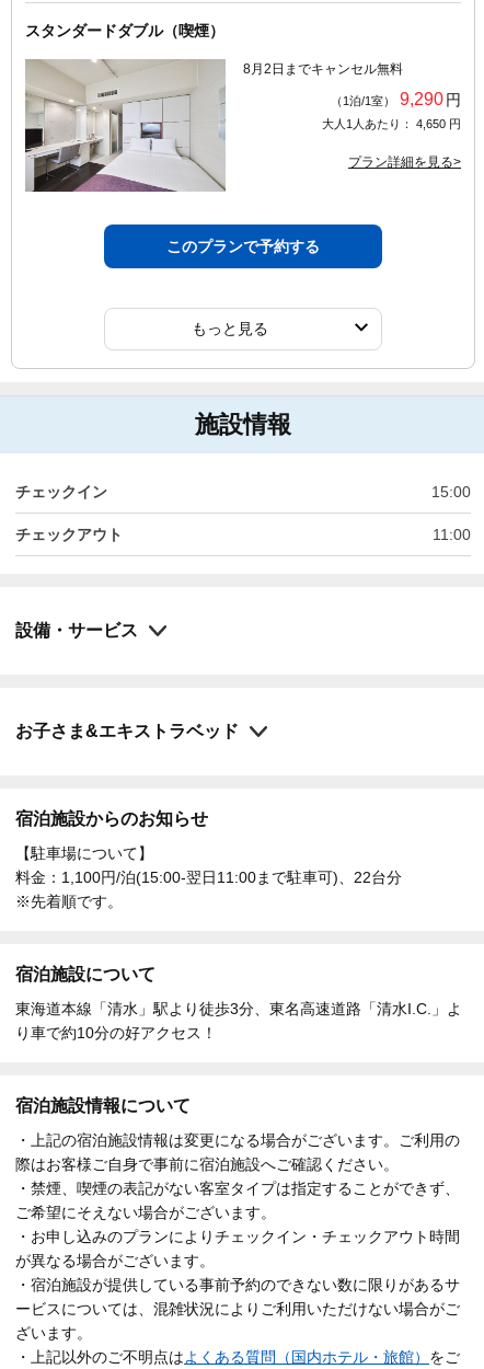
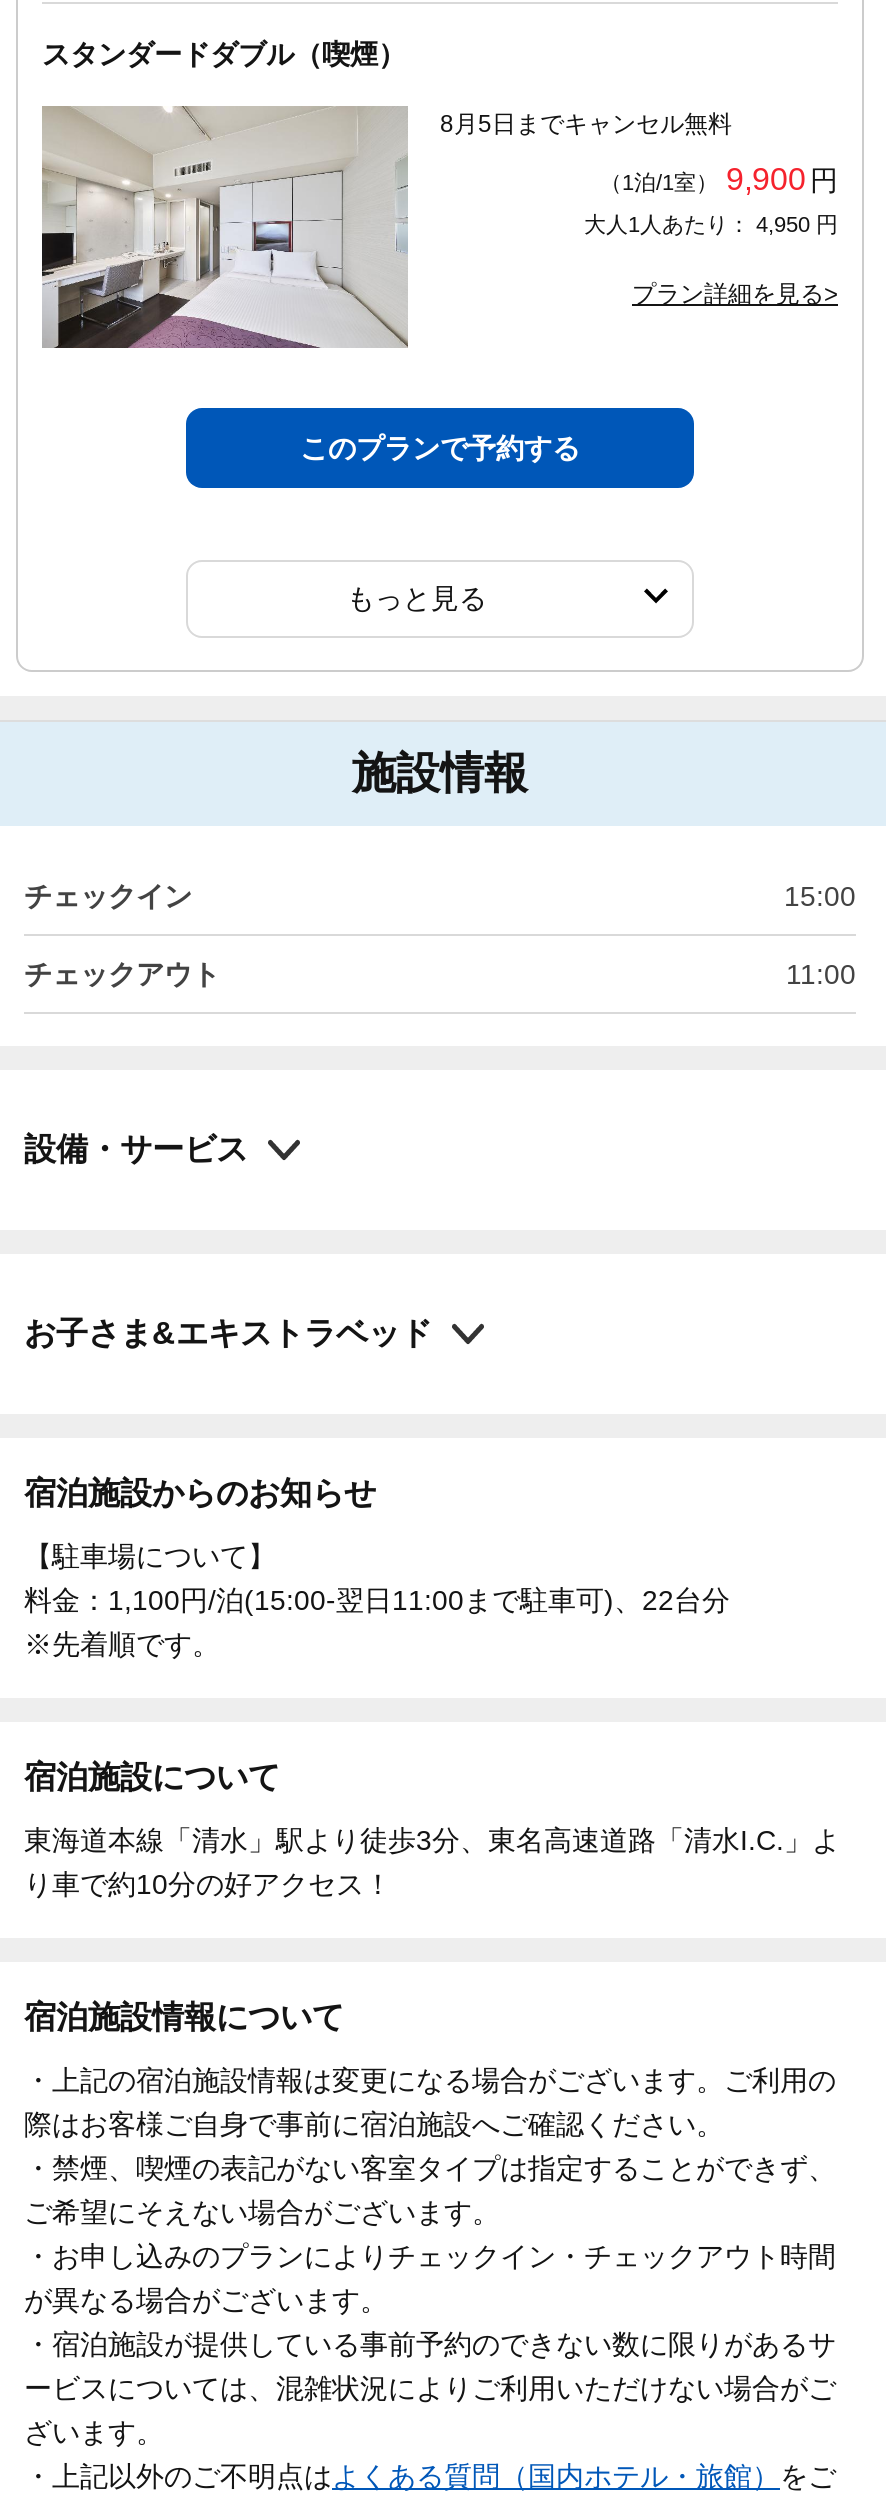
[243,61,403,76] 8月2日までキャンセル無料 -> [440,109,732,137] 8月5日までキャンセル無料
[331,89,461,108] （1泊/1室） 9,290 円 -> [600,161,838,195] （1泊/1室） 9,900 円
[322,117,461,130] 大人1人あたり： 4,650 円 -> [584,211,838,235] 大人1人あたり： 4,950 円

